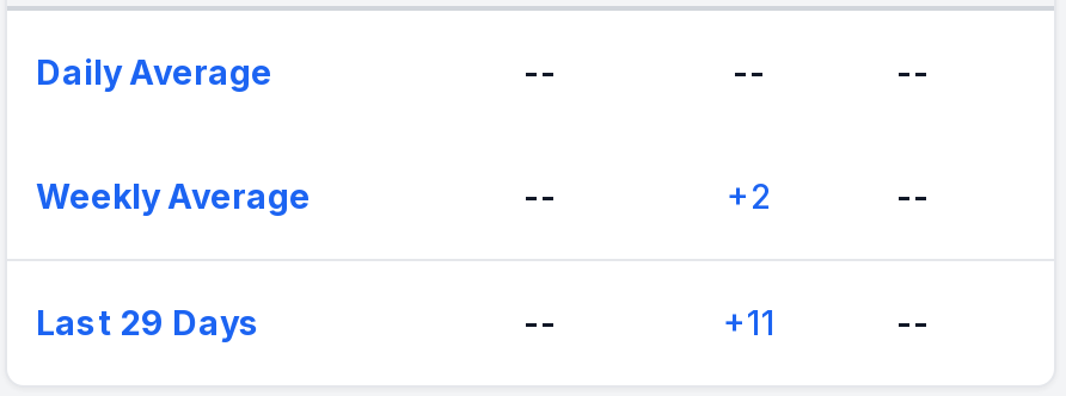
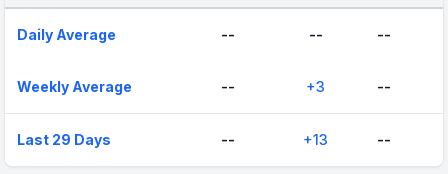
[727,176,772,216] + 2 -> [306,78,325,95] + 3
[723,302,776,343] +11 -> [303,131,328,148] +13

